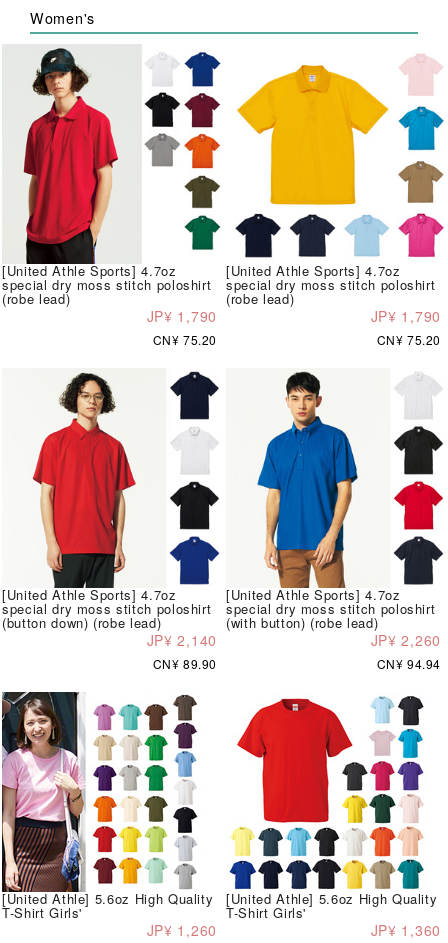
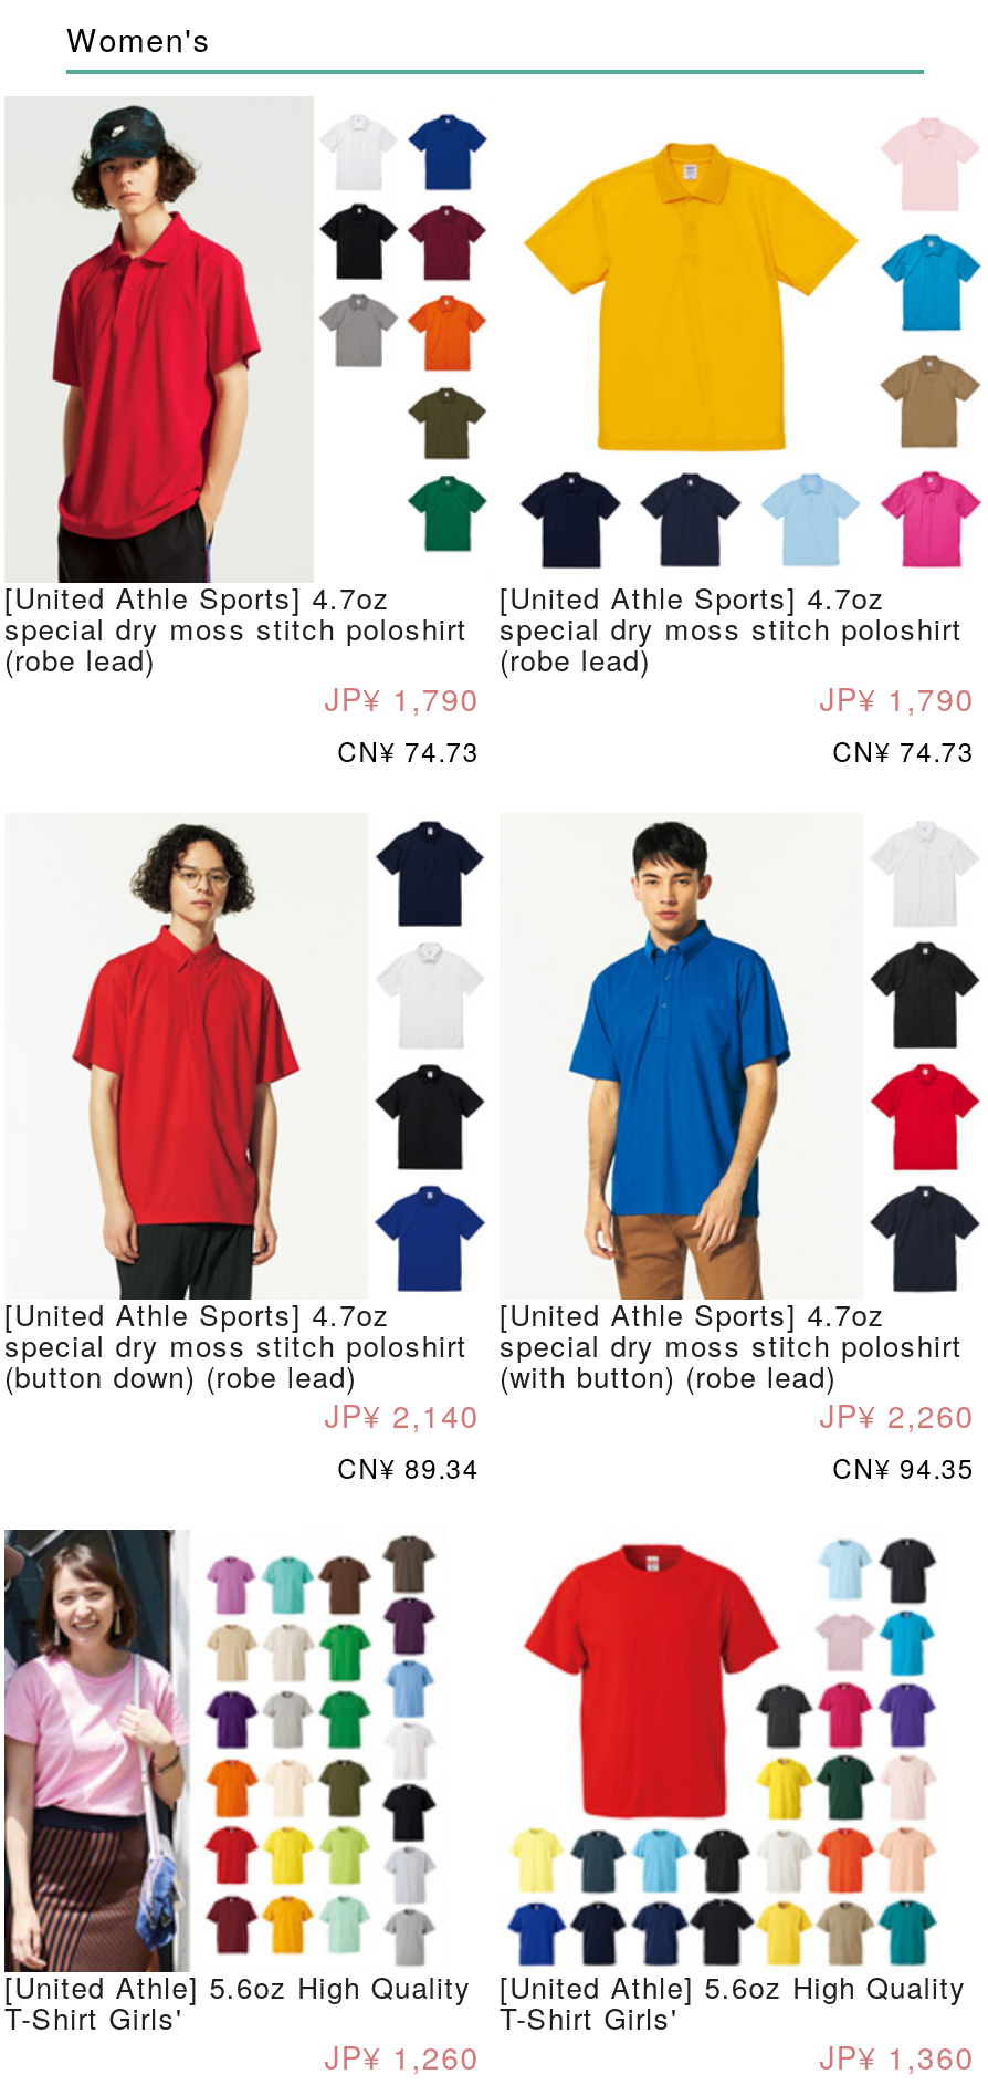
[153,331,217,348] CN¥ 75.20 -> [337,732,480,770] CN¥ 74.73
[377,331,441,348] CN¥ 75.20 -> [832,732,975,770] CN¥ 74.73
[153,655,217,672] CN¥ 89.90 -> [337,1449,480,1486] CN¥ 89.34
[377,655,441,672] CN¥ 94.94 -> [832,1449,975,1486] CN¥ 94.35

